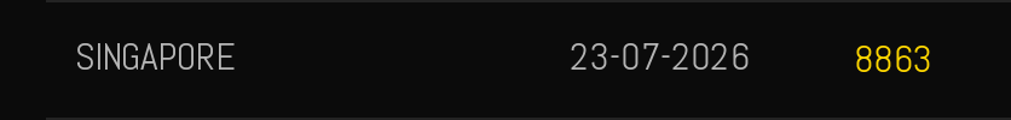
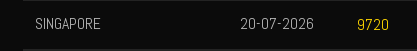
[570,35,749,83] 23-07-2026 -> [240,14,314,34] 20-07-2026
[855,36,932,84] 8863 -> [357,15,389,35] 9720

